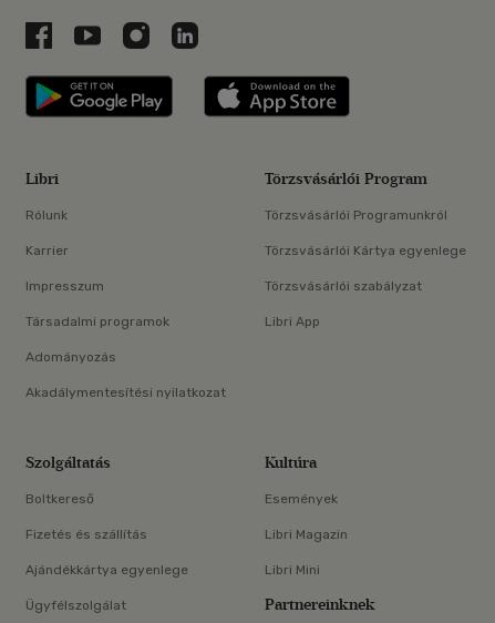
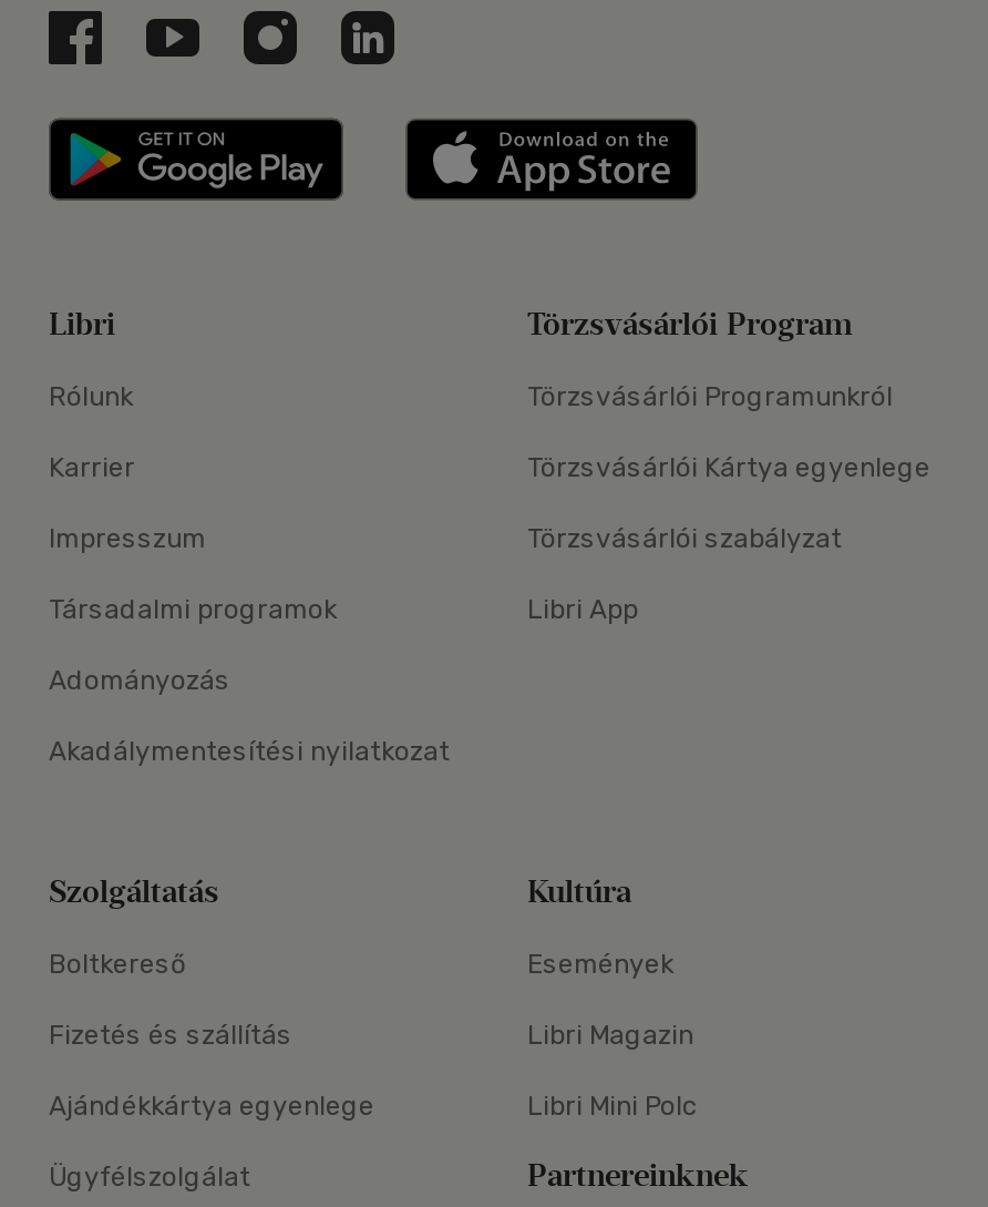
[265,562,320,578] Libri Mini -> [527,1091,698,1122] Libri Mini Polc

